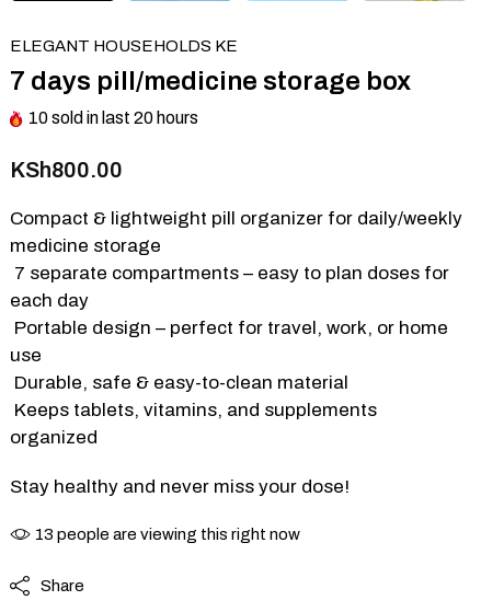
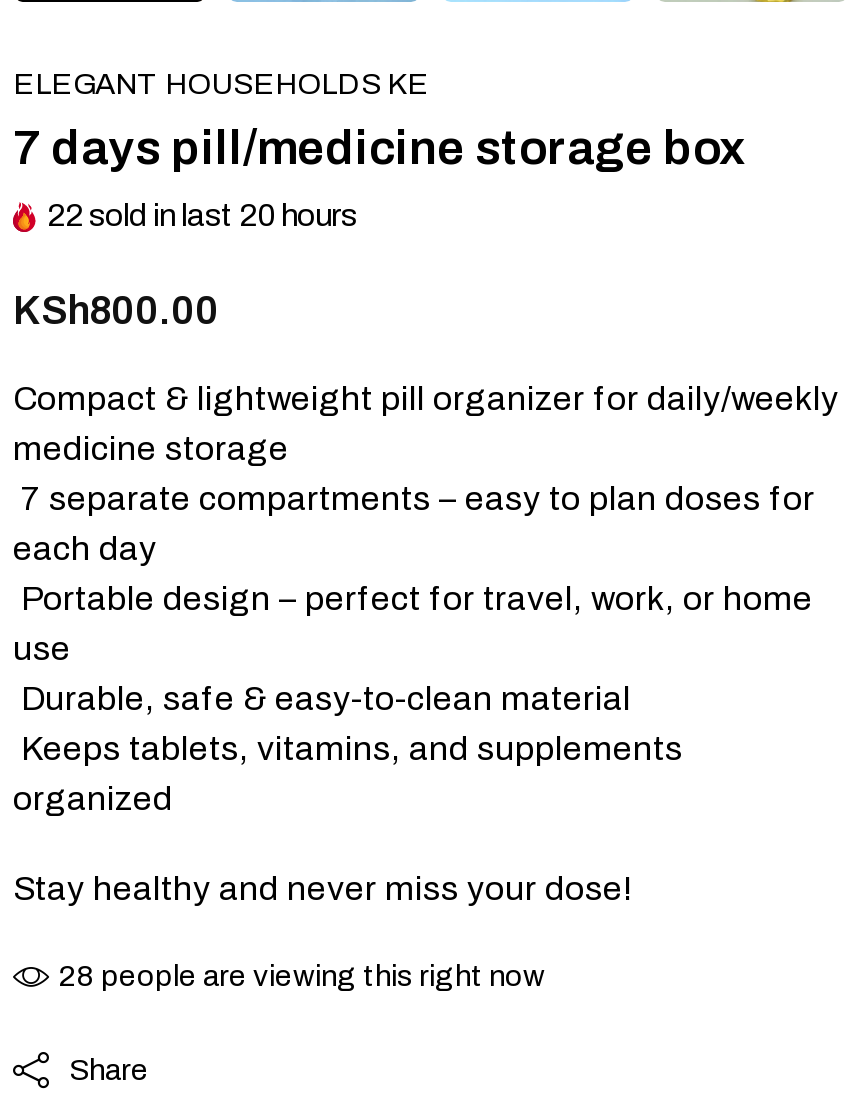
[28,108,198,127] 10 sold in last 20 hours -> [47,198,357,232] 22 sold in last 20 hours
[35,526,300,543] 13 people are viewing this right now -> [59,960,545,992] 28 people are viewing this right now

